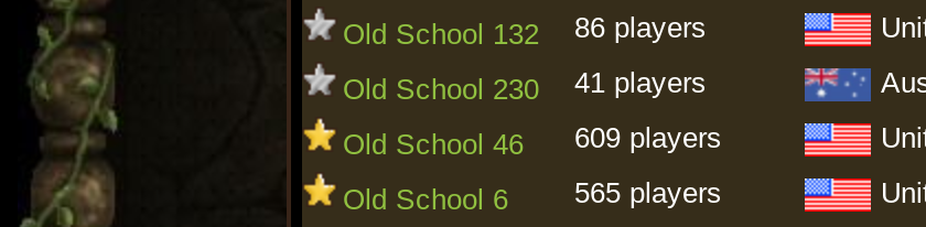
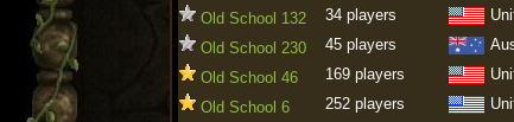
[343,11,707,51] Old School 132 86 players -> [200,6,396,27] Old School 132 34 players
[343,66,707,106] Old School 230 41 players -> [200,36,396,57] Old School 230 45 players
[343,121,722,161] Old School 46 609 players -> [200,65,404,86] Old School 46 169 players
[343,176,722,216] Old School 6 565 players -> [200,95,404,116] Old School 6 252 players

